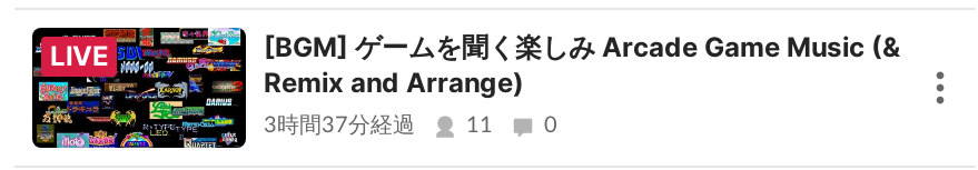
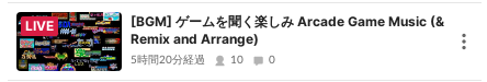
[264,114,415,136] 3時間37分経過 -> [131,54,205,65] 5時間20分経過
[466,115,493,137] 11 -> [230,55,243,66] 10

